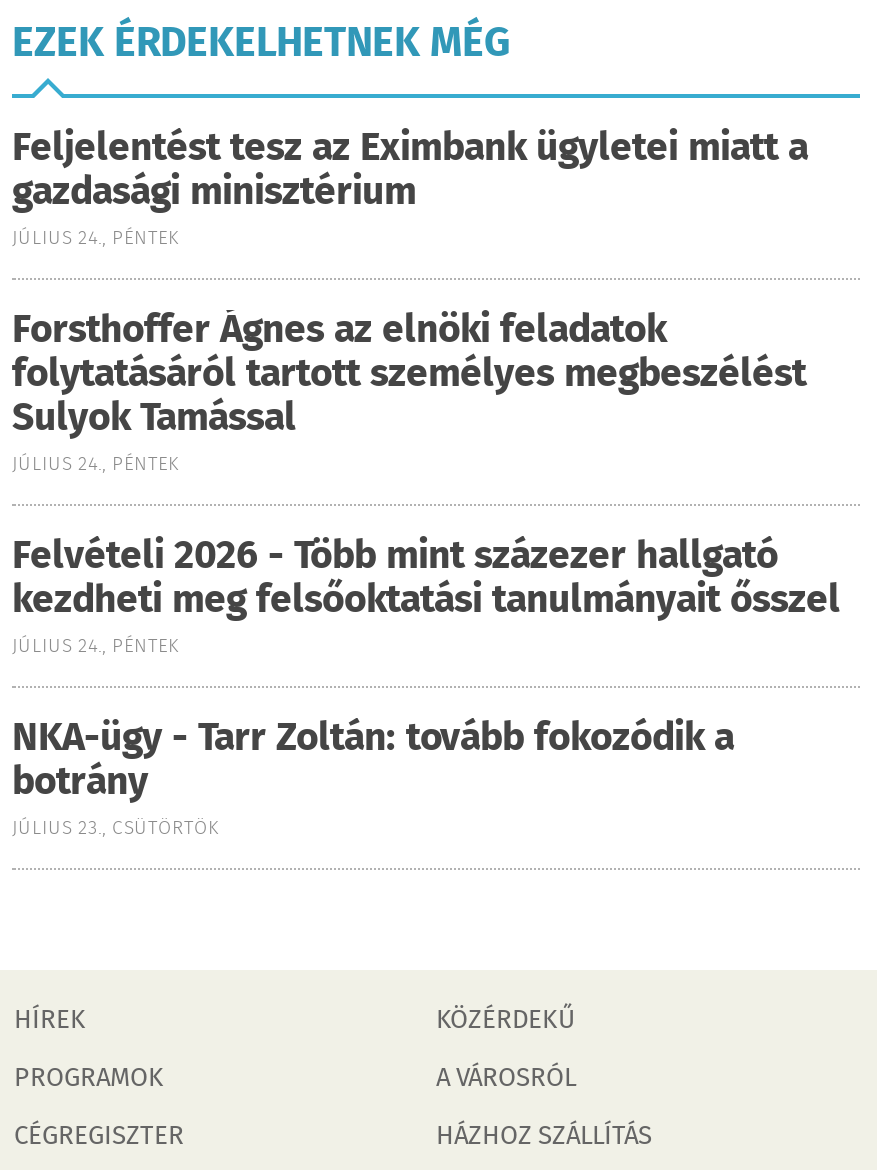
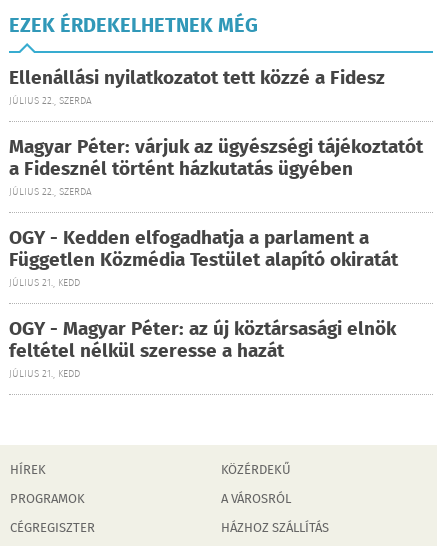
[12,120,808,254] Feljelentést tesz az Eximbank ügyletei miatt a | gazdasági minisztérium | JÚLIUS 24., PÉNTEK -> [9,64,385,109] Ellenállási nyilatkozatot tett közzé a Fidesz | JÚLIUS 22., SZERDA
[12,302,806,480] Forsthoffer Ágnes az elnöki feladatok | folytatásáról tartott személyes megbeszélést | Sulyok Tamással | JÚLIUS 24., PÉNTEK -> [9,133,423,200] Magyar Péter: várjuk az ügyészségi tájékoztatót | a Fidesznél történt házkutatás ügyében | JÚLIUS 22., SZERDA
[12,528,840,662] Felvételi 2026 - Több mint százezer hallgató | kezdheti meg felsőoktatási tanulmányait ősszel | JÚLIUS 24., PÉNTEK -> [9,224,398,291] OGY - Kedden elfogadhatja a parlament a | Független Közmédia Testület alapító okiratát | JÚLIUS 21., KEDD
[12,710,734,844] NKA-ügy - Tarr Zoltán: tovább fokozódik a | botrány | JÚLIUS 23., CSÜTÖRTÖK -> [9,315,396,382] OGY - Magyar Péter: az új köztársasági elnök | feltétel nélkül szeresse a hazát | JÚLIUS 21., KEDD

